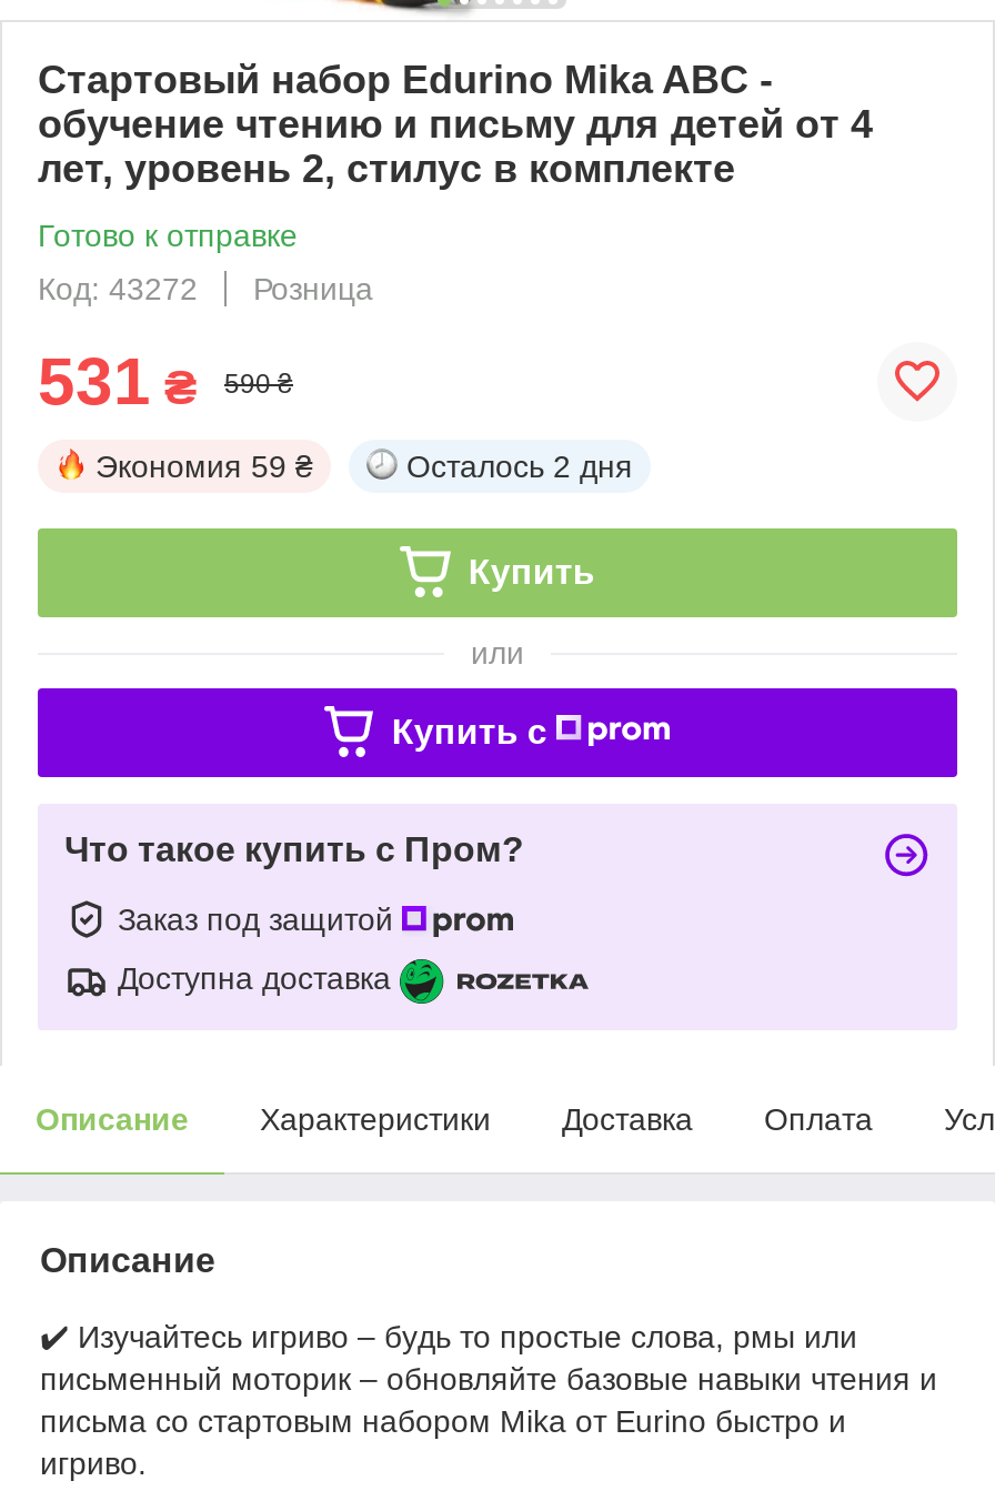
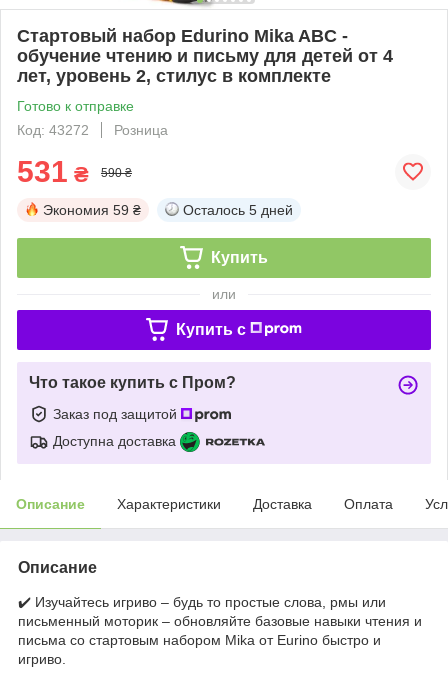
[406,448,633,484] Осталось 2 дня -> [183,202,293,218] Осталось 5 дней

